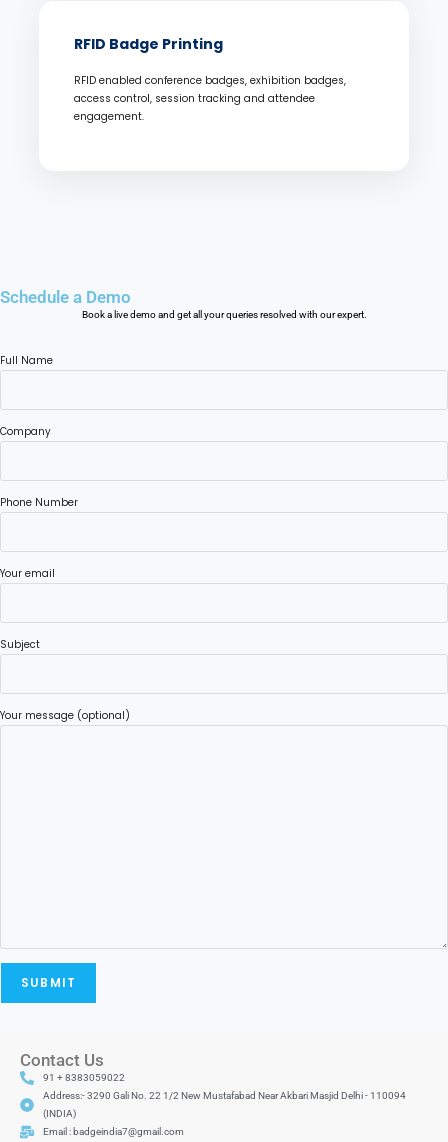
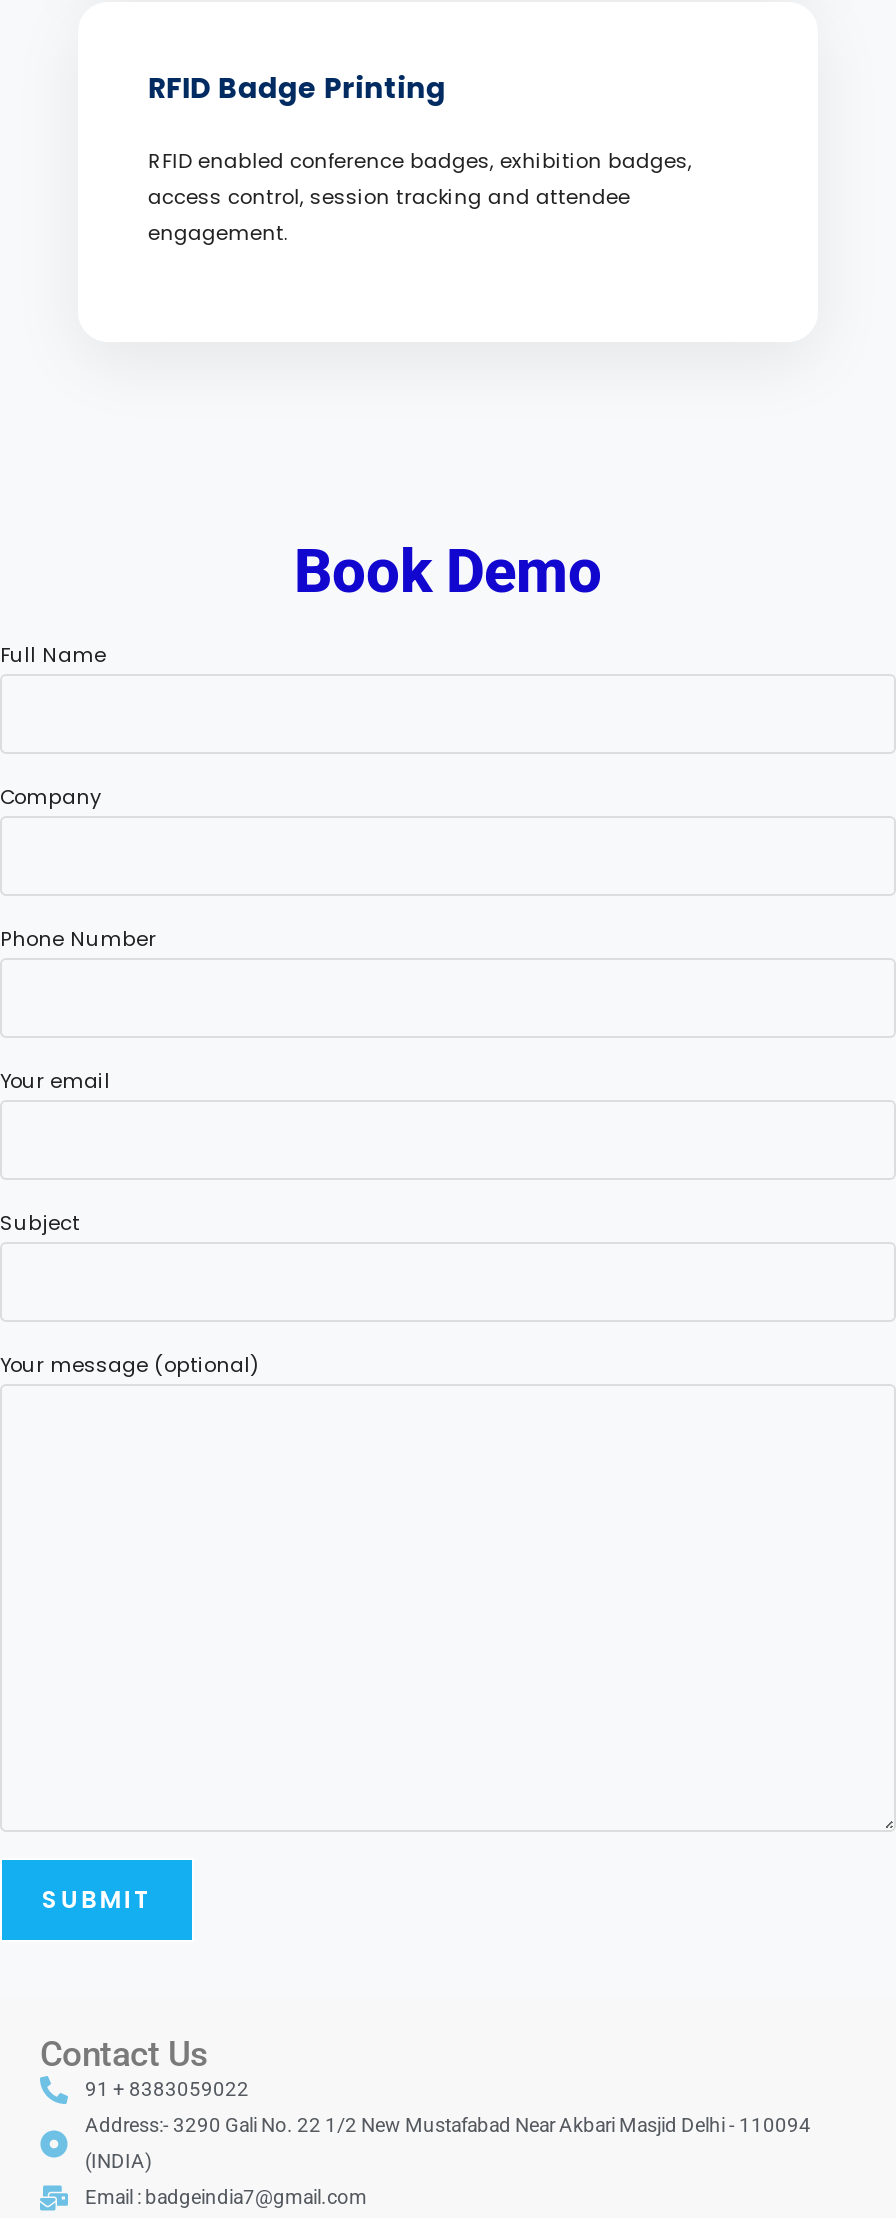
[0,287,366,320] Schedule a Demo | Book a live demo and get all your queries resolved with our expert. -> [294,536,602,606] Book Demo

